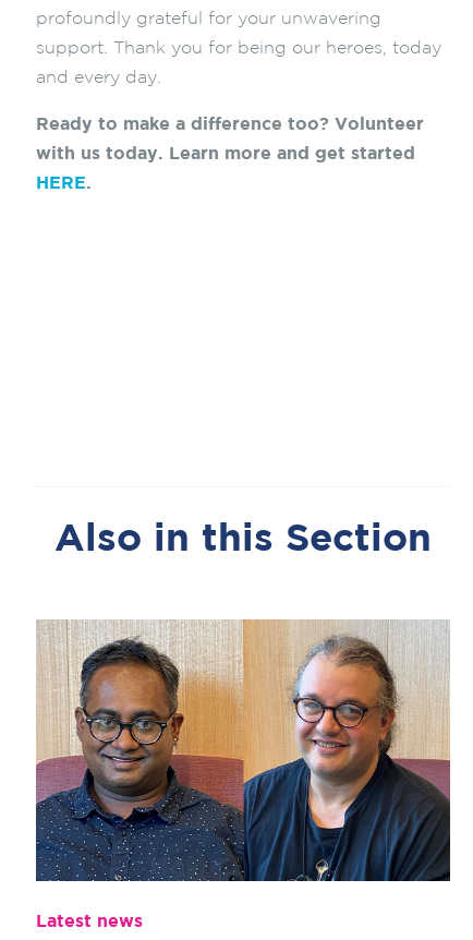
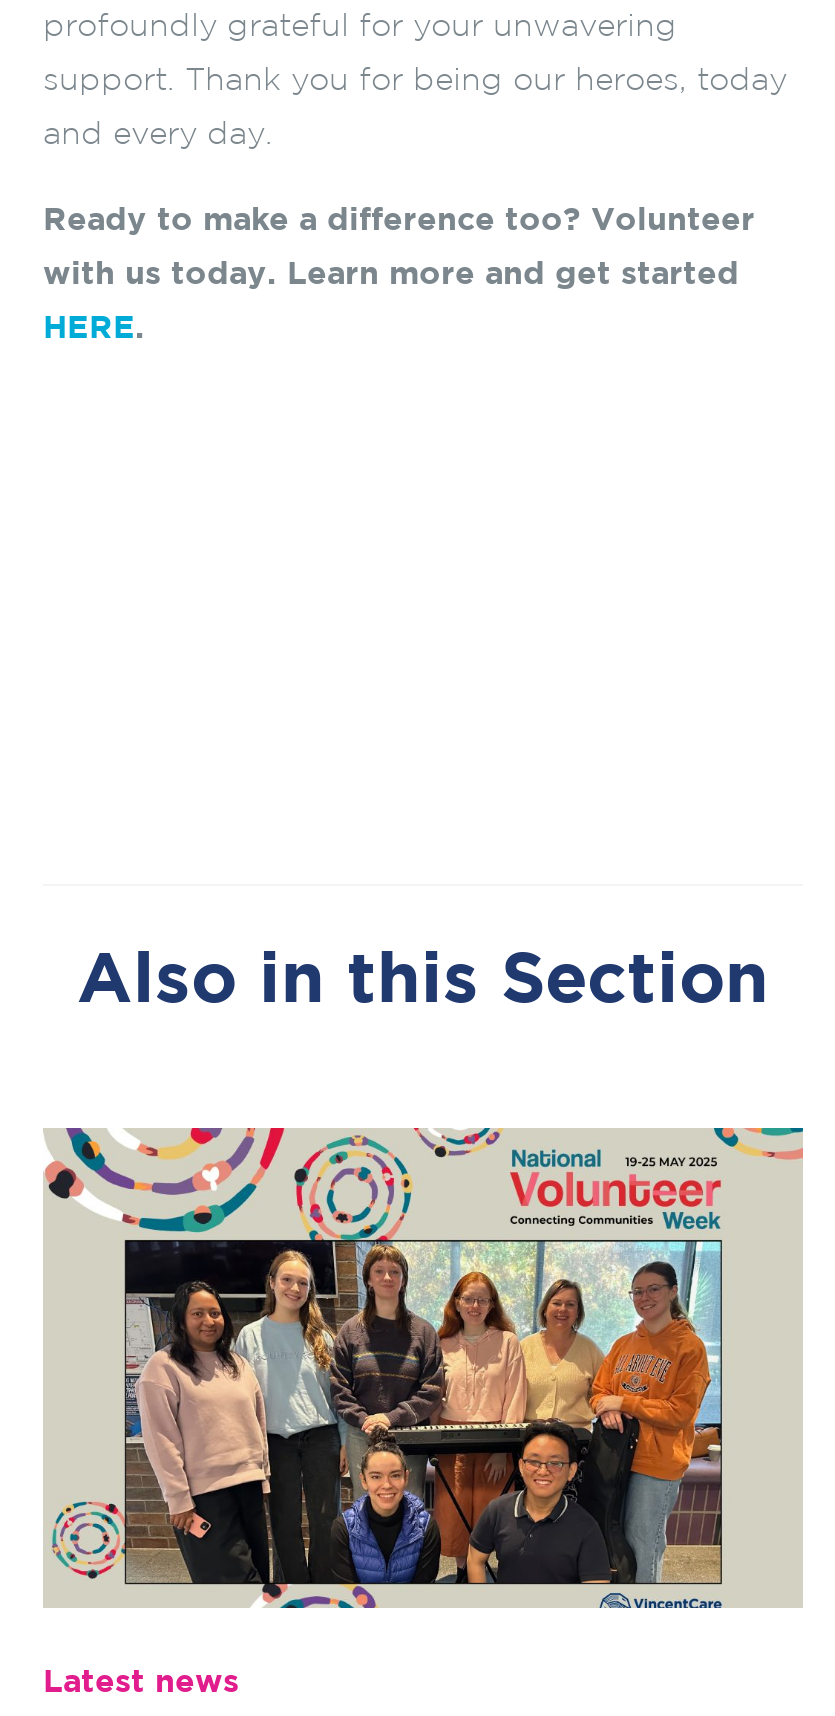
[35,618,451,882] [image] -> [43,1126,803,1610] [image]

